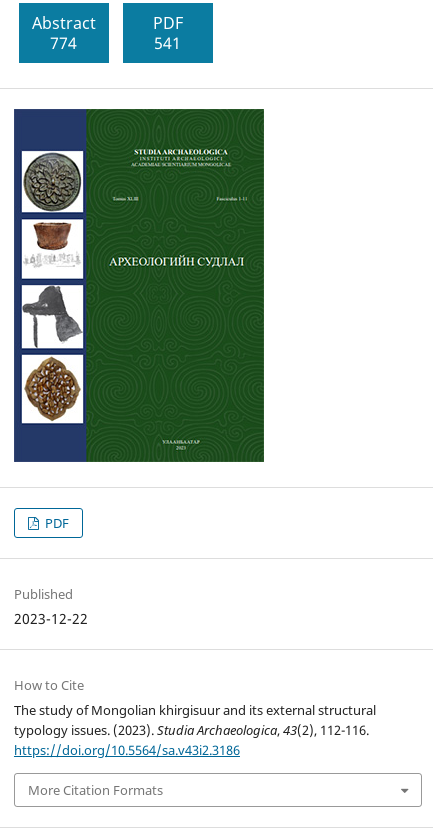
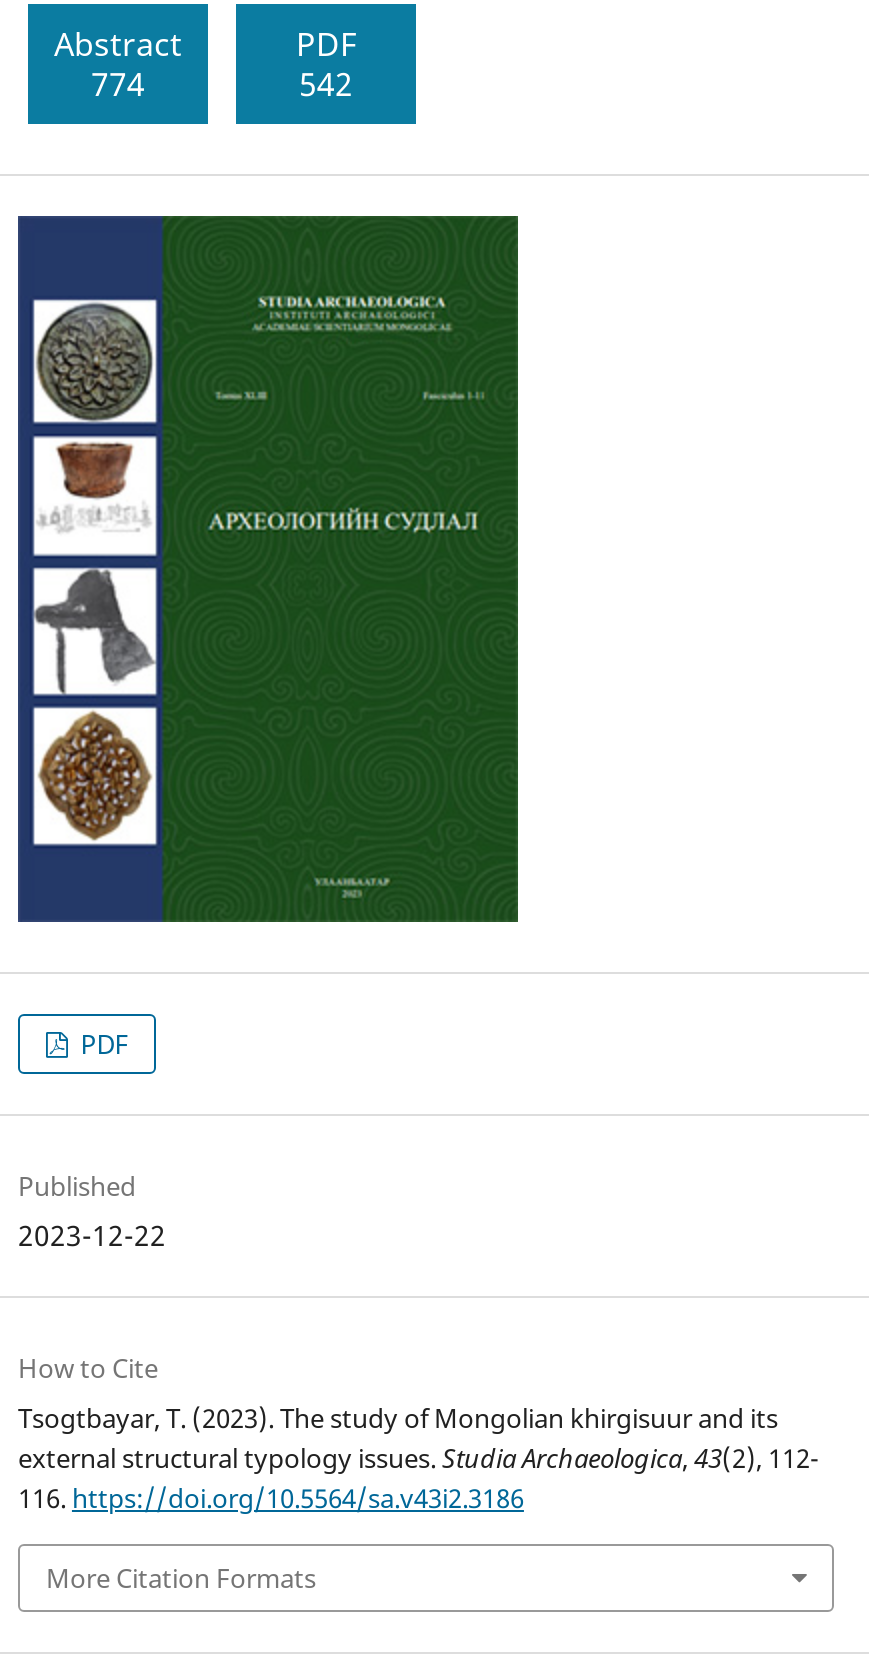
[154,32,181,54] 541 -> [299,61,353,105] 542
[14,701,376,759] The study of Mongolian khirgisuur and its external structural | typology issues. (2023). Studia Archaeologica, 43(2), 112-116. | https://doi.org/10.5564/sa.v43i2.3186 -> [18,1399,818,1515] Tsogtbayar, T. (2023). The study of Mongolian khirgisuur and its | external structural typology issues. Studia Archaeologica, 43(2), 112- | 116. https://doi.org/10.5564/sa.v43i2.3186

